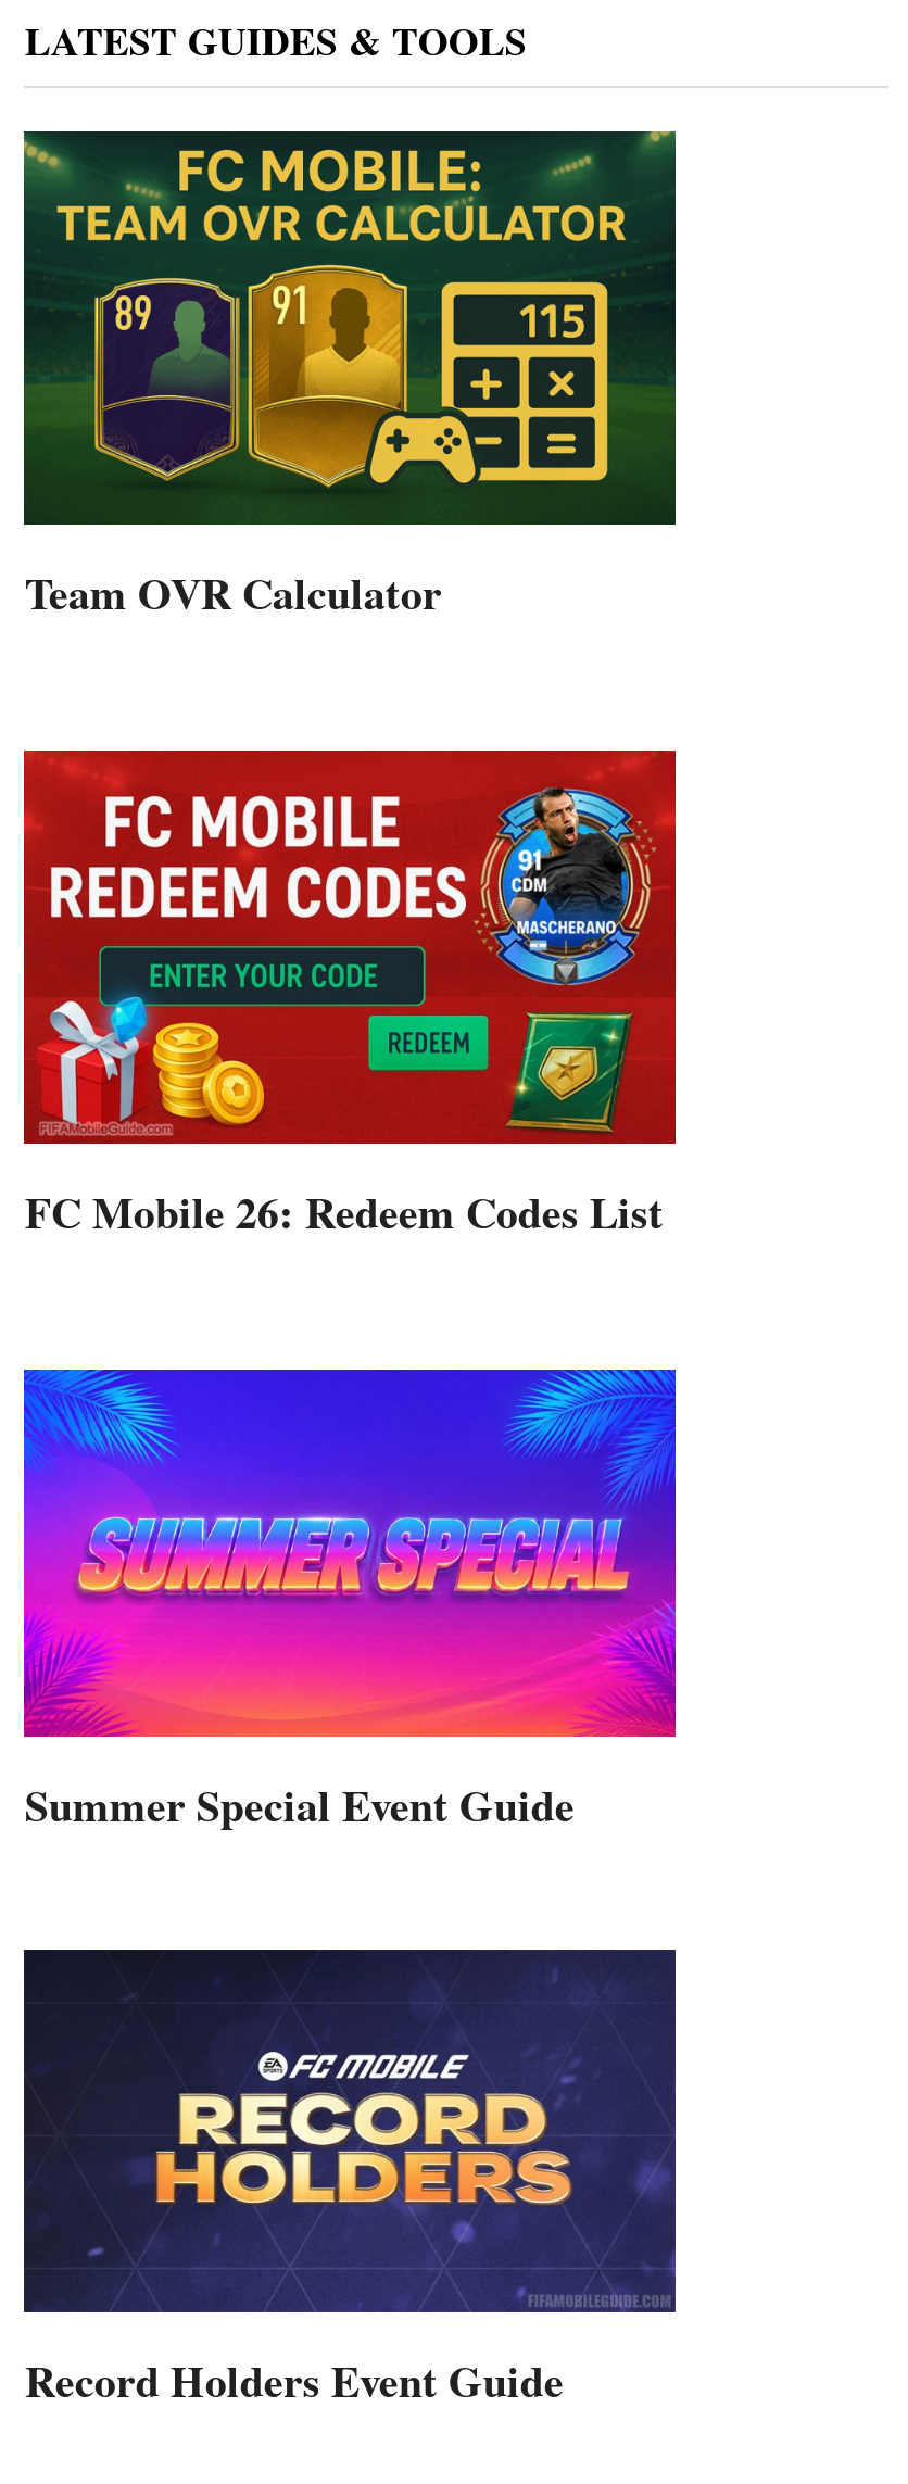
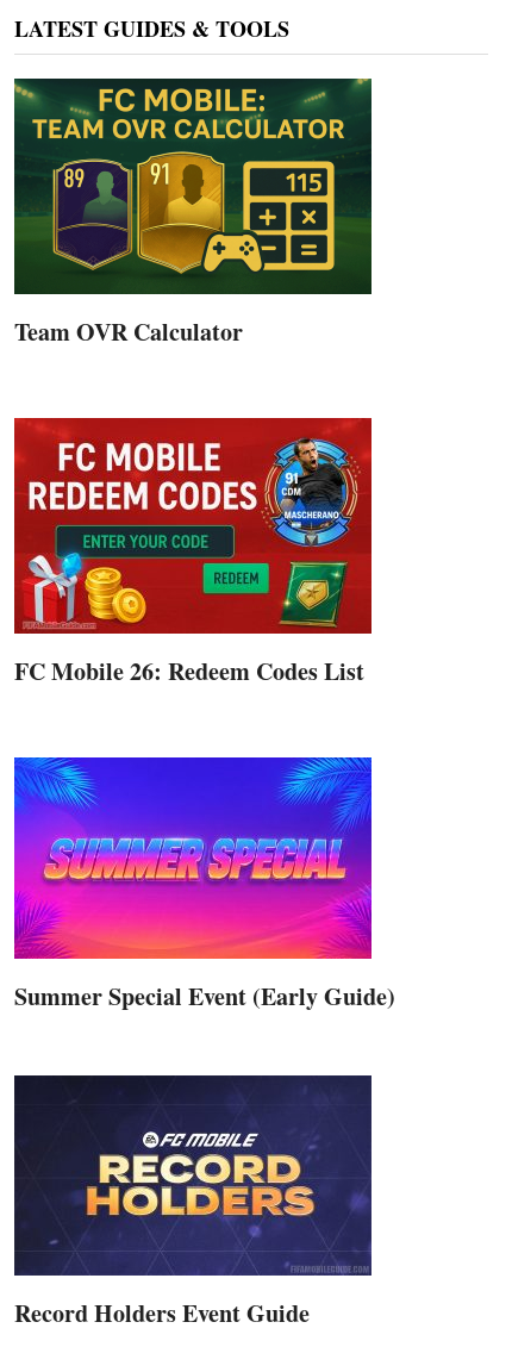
[25,1773,574,1836] Summer Special Event Guide -> [15,979,396,1014] Summer Special Event (Early Guide)

